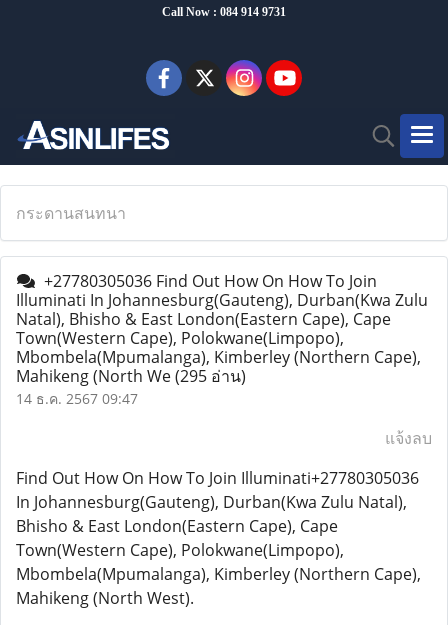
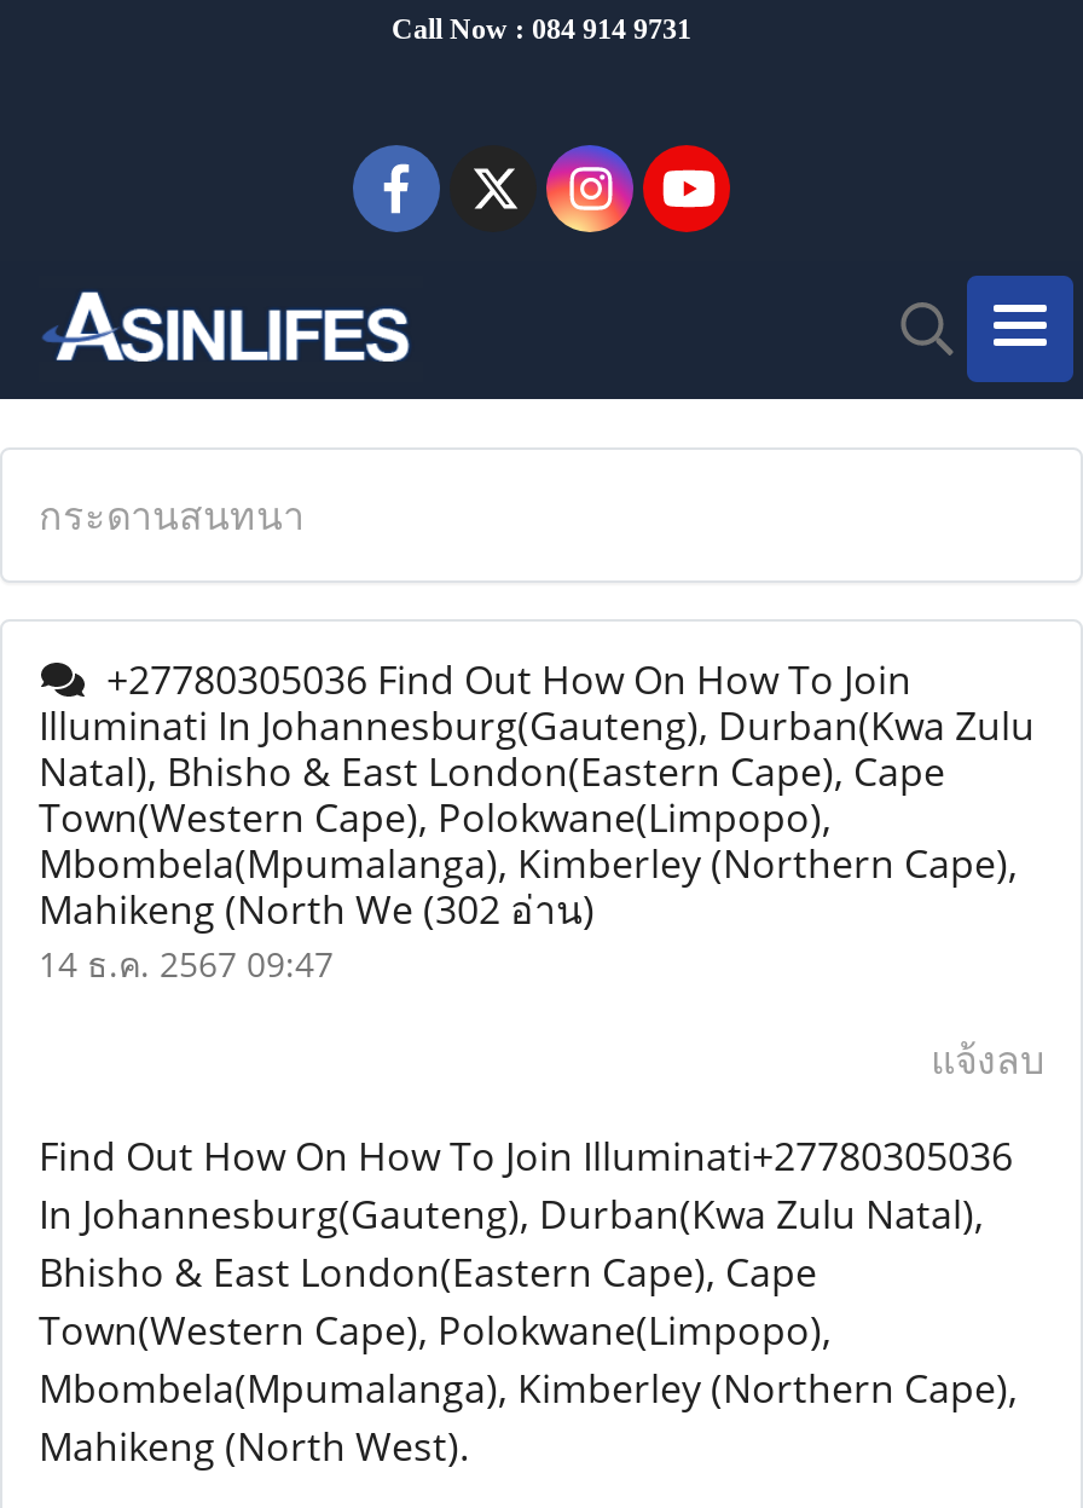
[16,365,246,387] Mahikeng (North We (295 อ่าน) -> [39,883,595,936] Mahikeng (North We (302 อ่าน)

